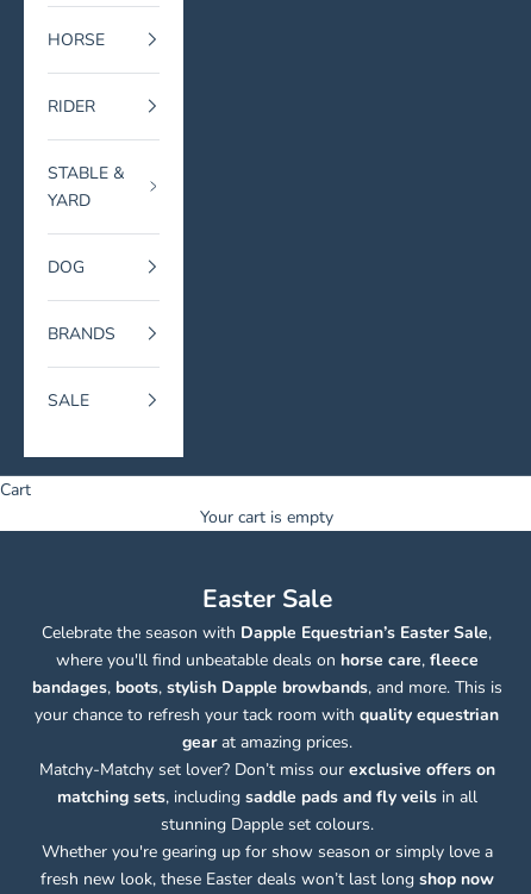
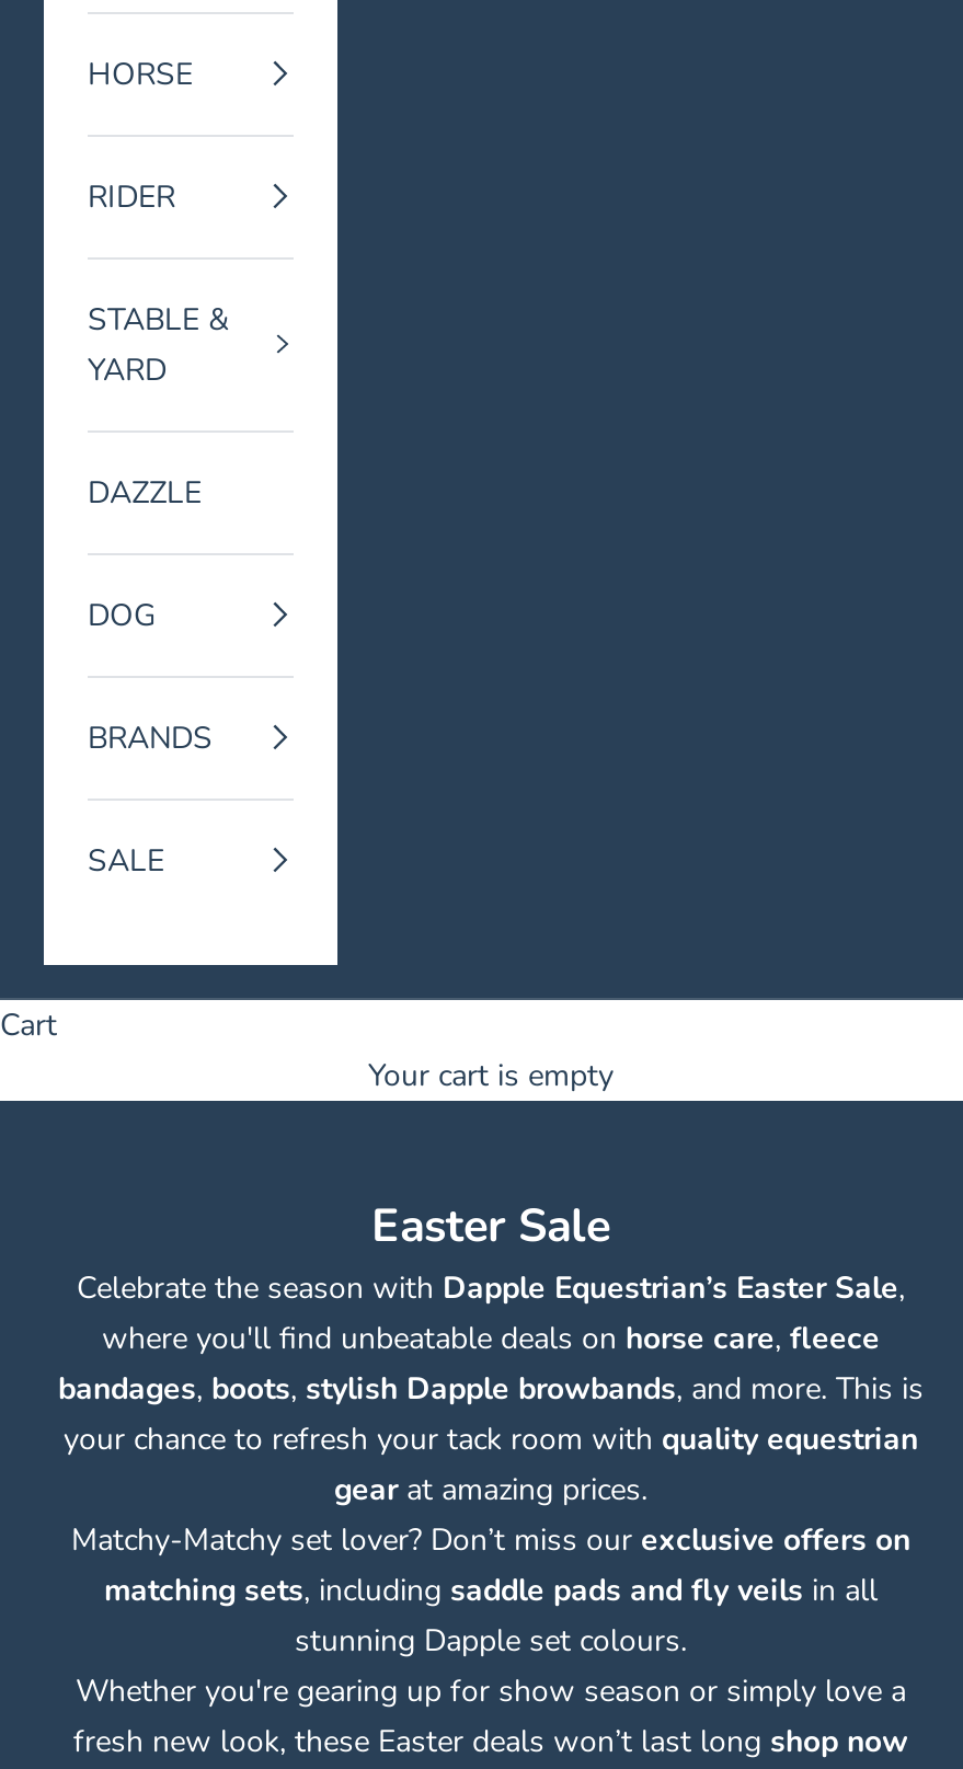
none -> [88,471,202,513] DAZZLE

